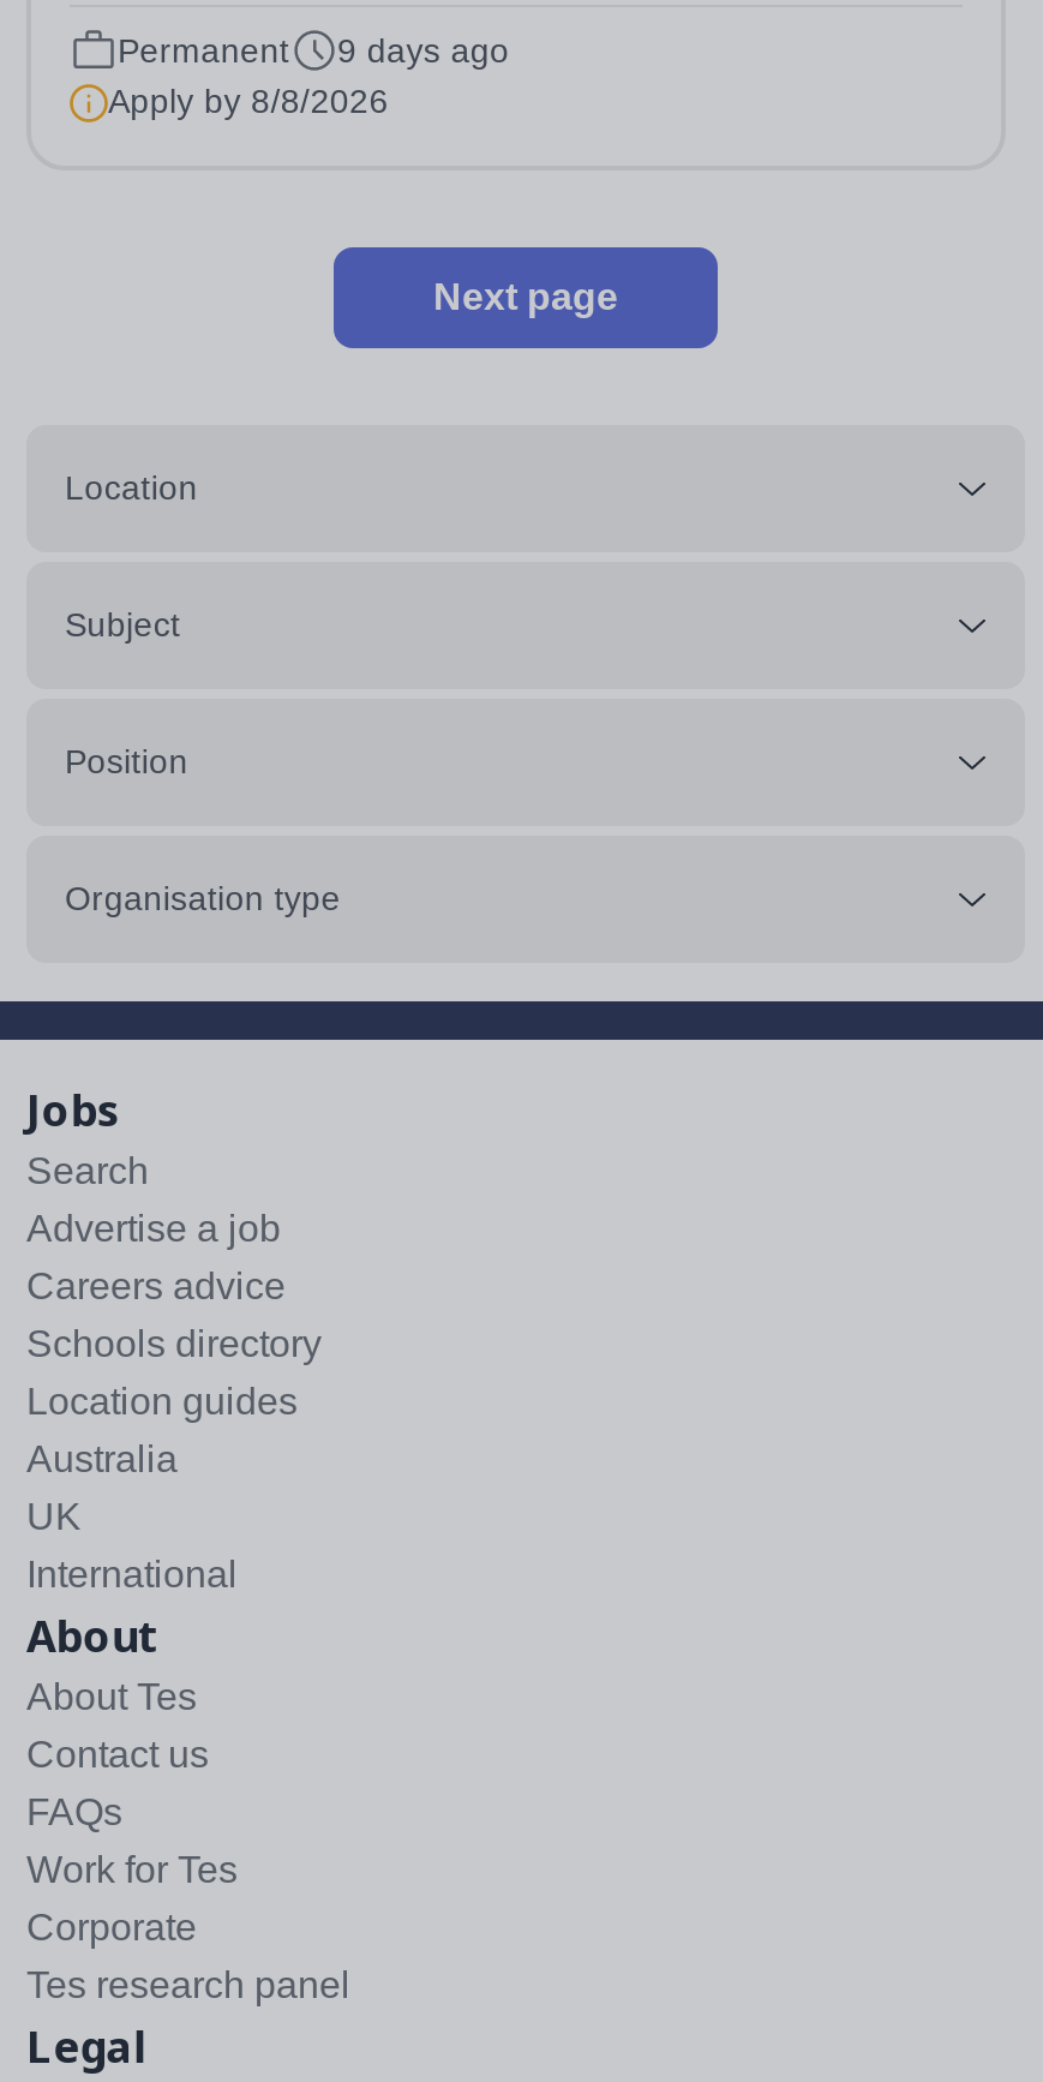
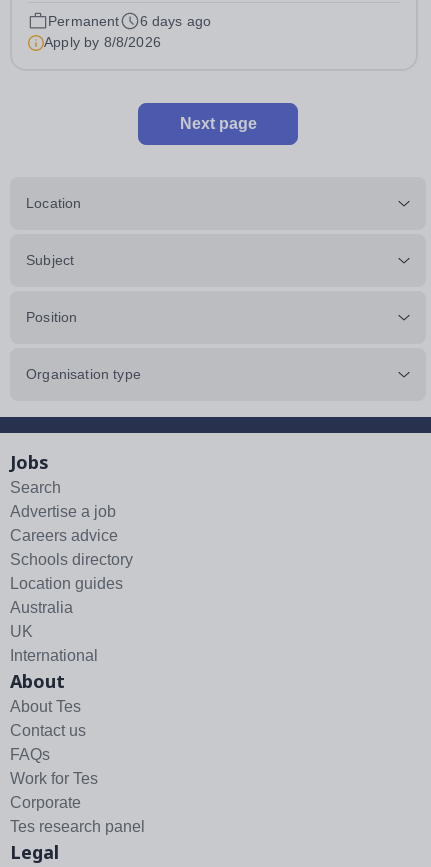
[118,31,509,70] Permanent 9 days ago -> [48,13,211,29] Permanent 6 days ago

